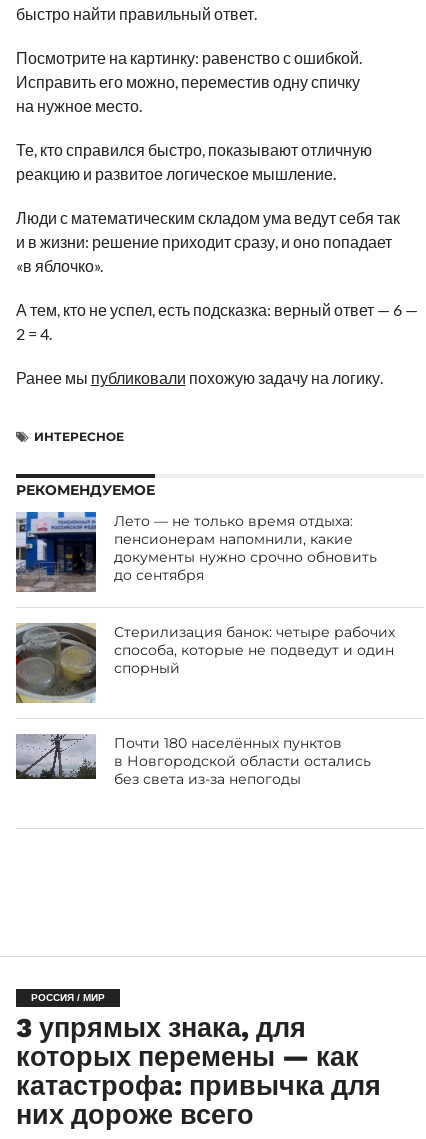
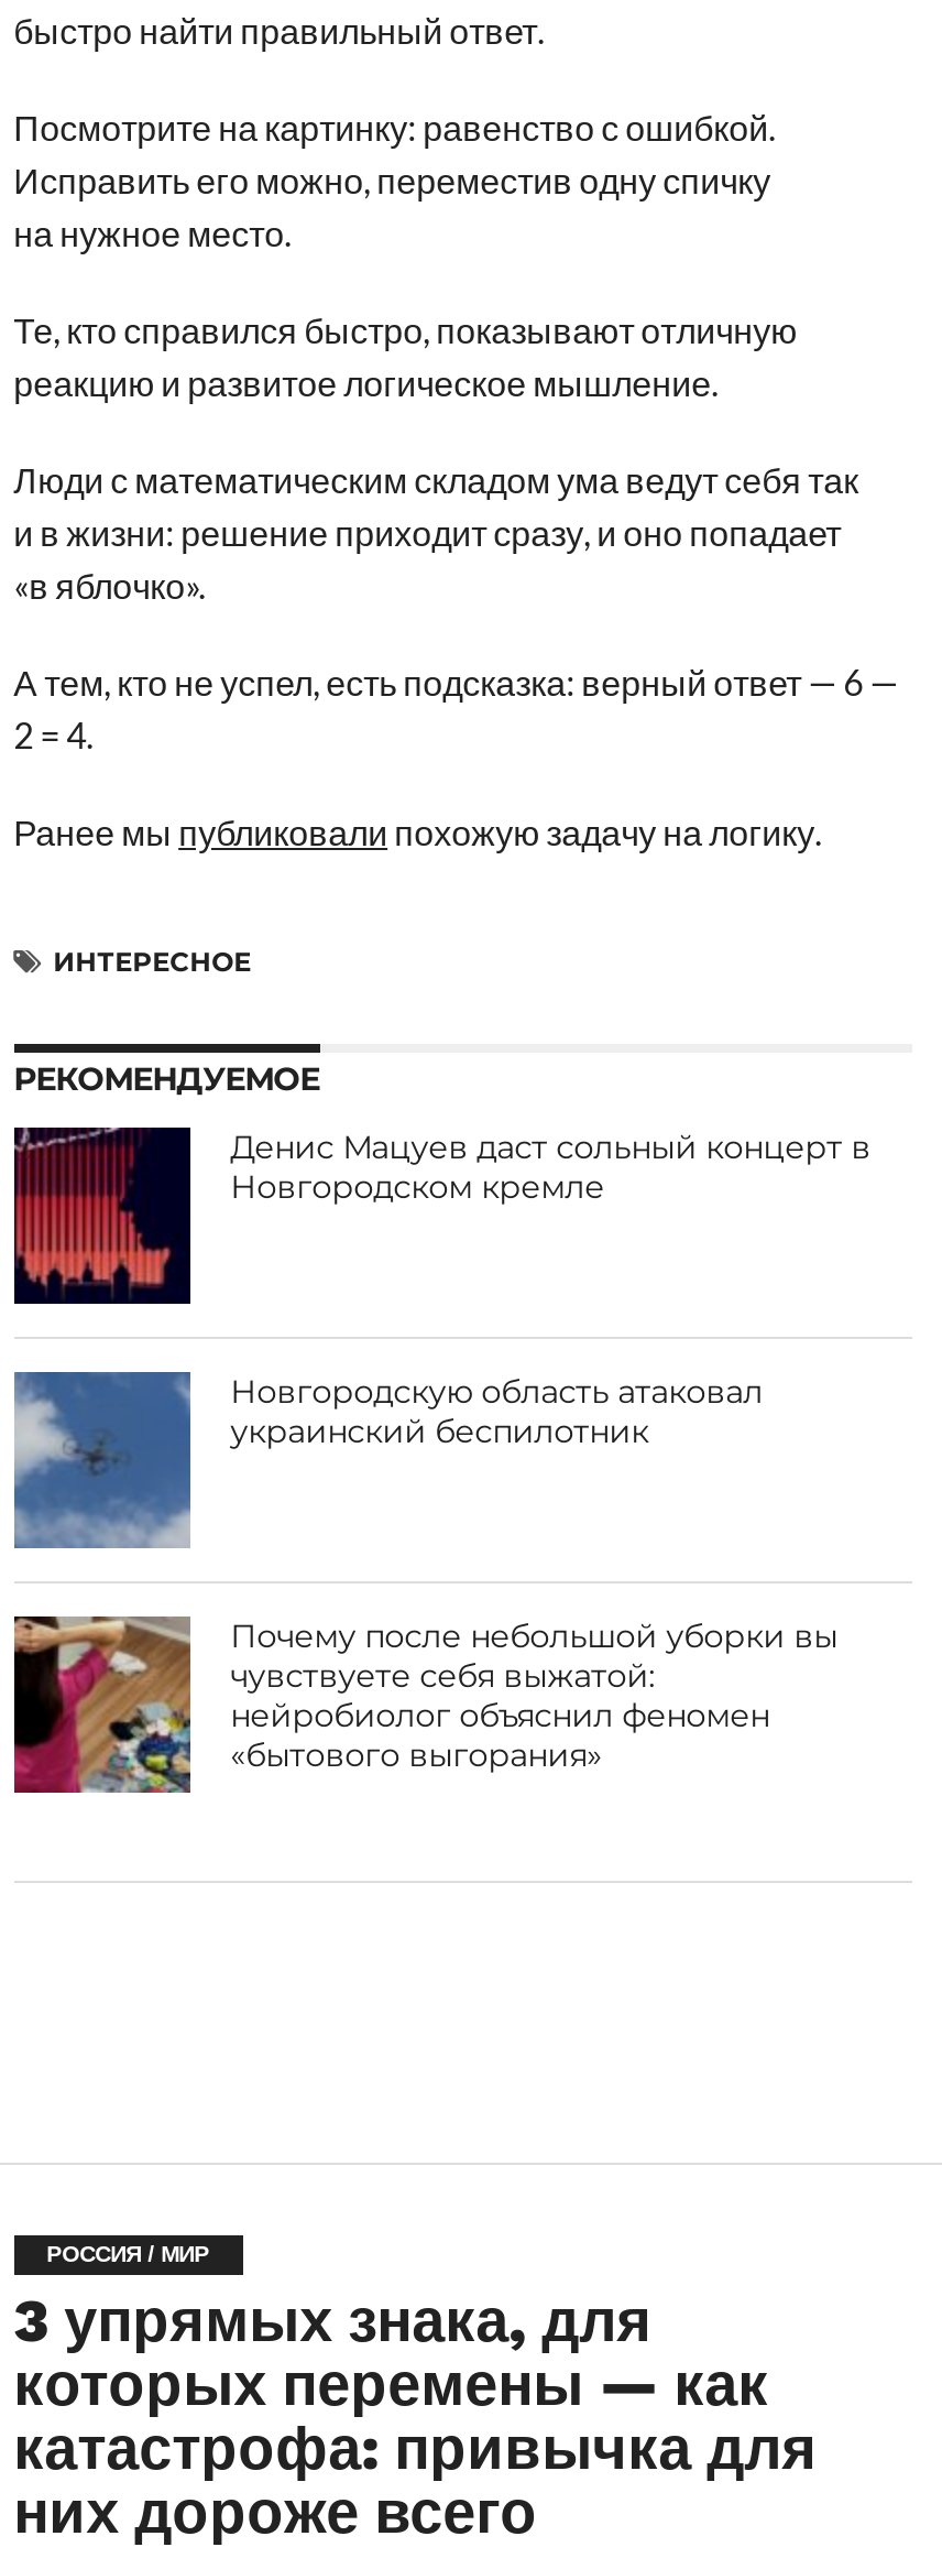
[15,511,377,593] [image] | Лето — не только время отдыха: | пенсионерам напомнили, какие | документы нужно срочно обновить | до сентября -> [12,1125,871,1306] [image] | Денис Мацуев даст сольный концерт в | Новгородском кремле
[15,623,395,704] [image] | Стерилизация банок: четыре рабочих | способа, которые не подведут и один | спорный -> [14,1370,763,1548] [image] | Новгородскую область атаковал | украинский беспилотник
[16,734,371,788] [image] | Почти 180 населённых пунктов | в Новгородской области остались | без света из-за непогоды -> [12,1616,838,1795] [image] | Почему после небольшой уборки вы | чувствуете себя выжатой: | нейробиолог объяснил феномен | «бытового выгорания»

